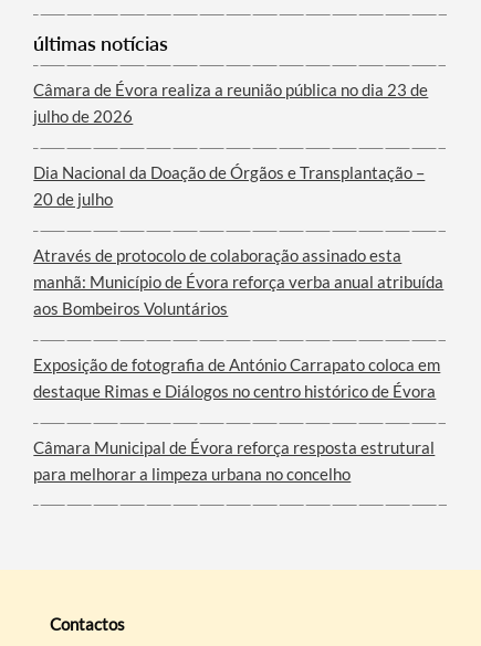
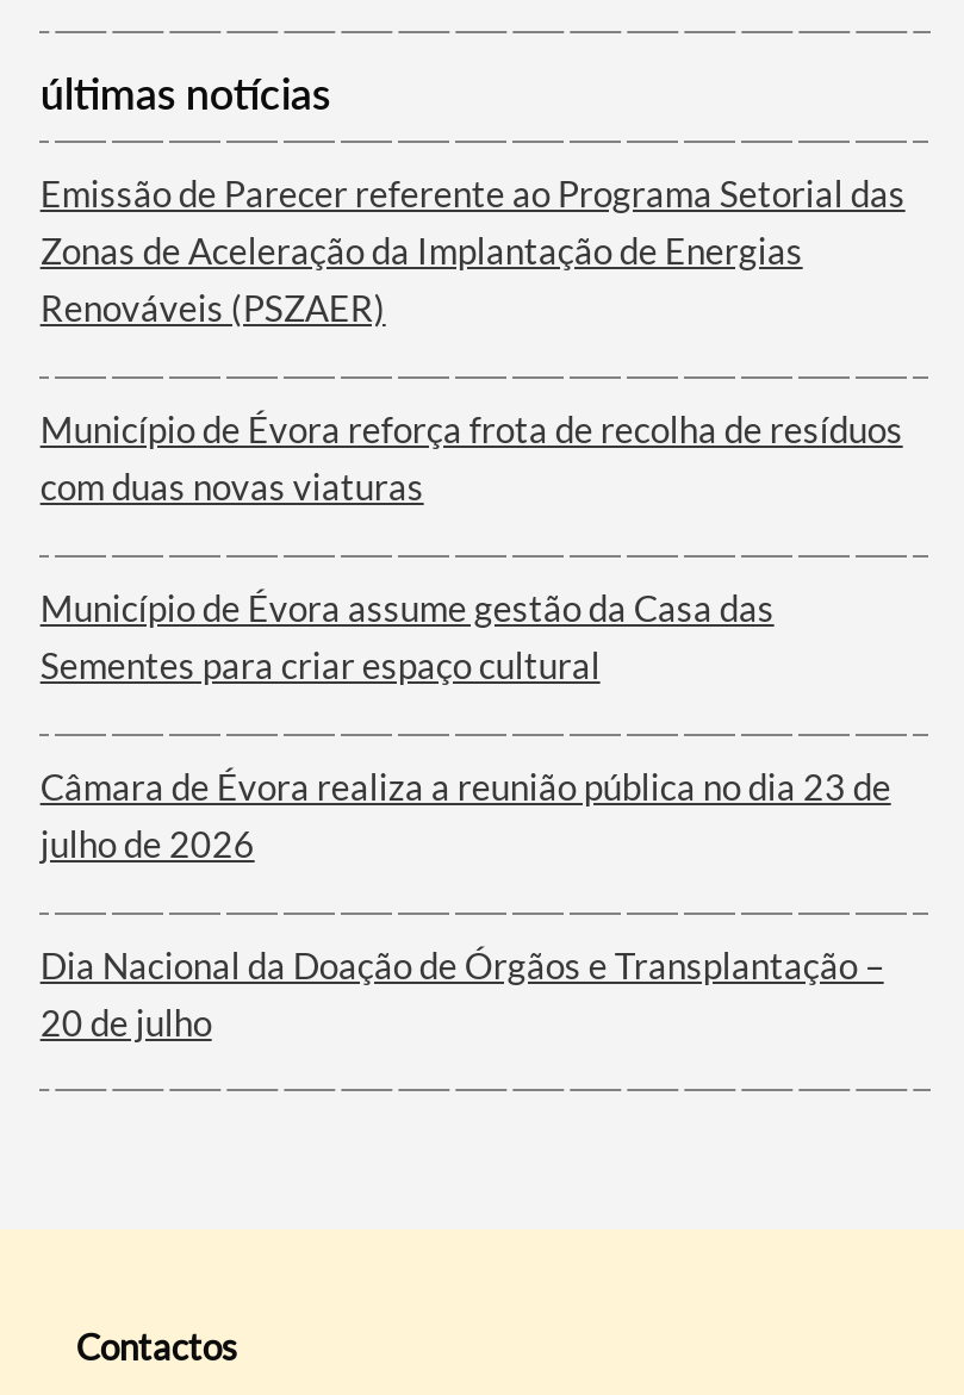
none -> [40,172,905,686] Emissão de Parecer referente ao Programa Setorial das | Zonas de Aceleração da Implantação de Energias | Renováveis (PSZAER) | Município de Évora reforça frota de recolha de resíduos | com duas novas viaturas | Município de Évora assume gestão da Casa das | Sementes para criar espaço cultural
moved [34,79,428,208] -> [40,765,891,1044]: Câmara de Évora realiza a reunião pública no dia 23 de | julho de 2026 | Dia Nacional da Doação de Órgãos e Transplantação – | 20 de julho
[34,245,444,483] Através de protocolo de colaboração assinado esta | manhã: Município de Évora reforça verba anual atribuída | aos Bombeiros Voluntários | Exposição de fotografia de António Carrapato coloca em | destaque Rimas e Diálogos no centro histórico de Évora | Câmara Municipal de Évora reforça resposta estrutural | para melhorar a limpeza urbana no concelho -> none

